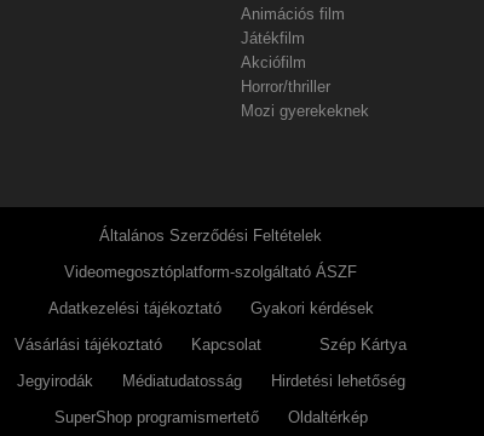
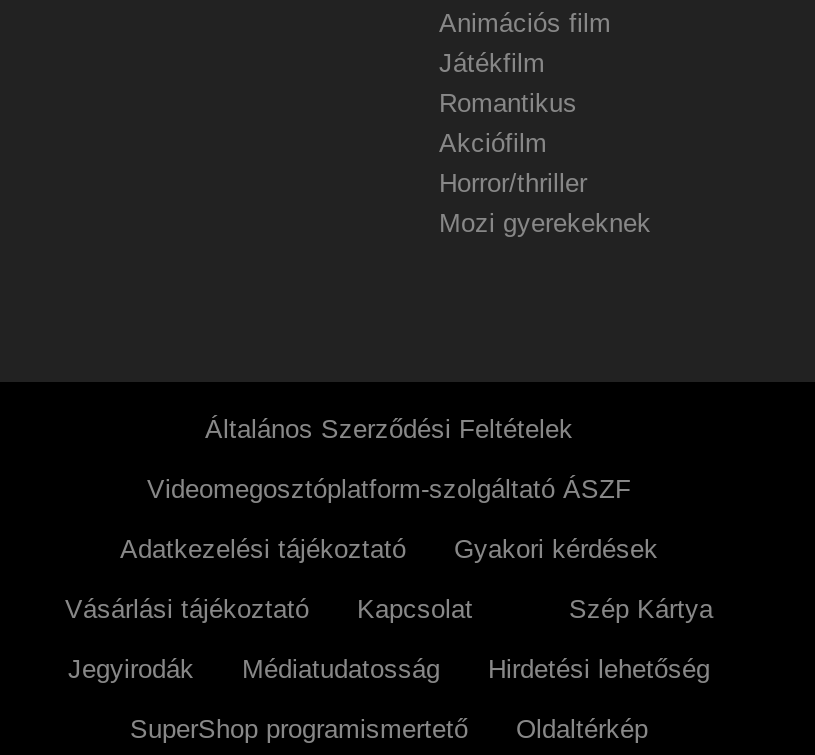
none -> [439,87,577,117] Romantikus

